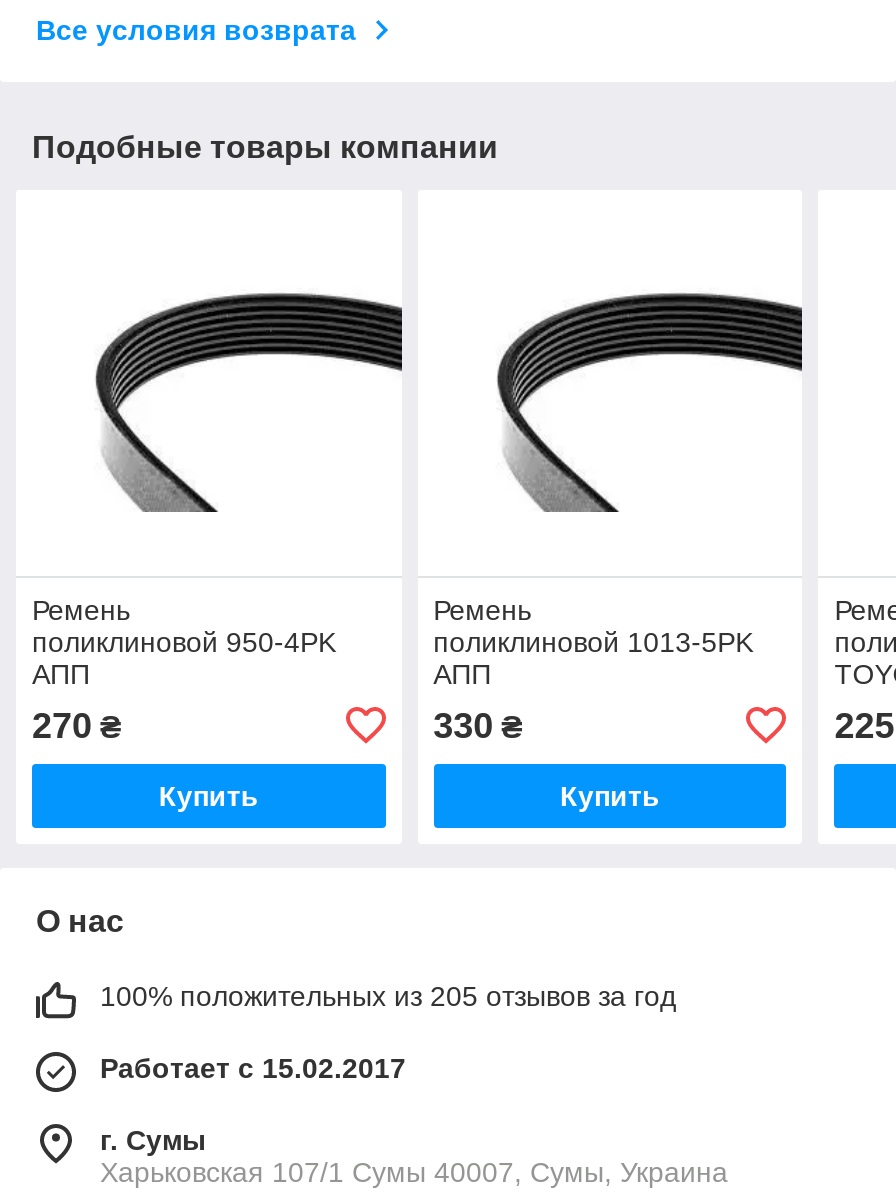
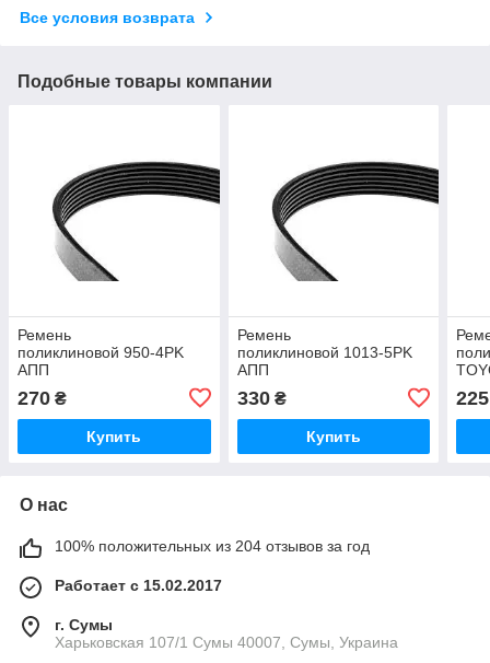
[100,980,676,1012] 100% положительных из 205 отзывов за год -> [55,537,370,554] 100% положительных из 204 отзывов за год

